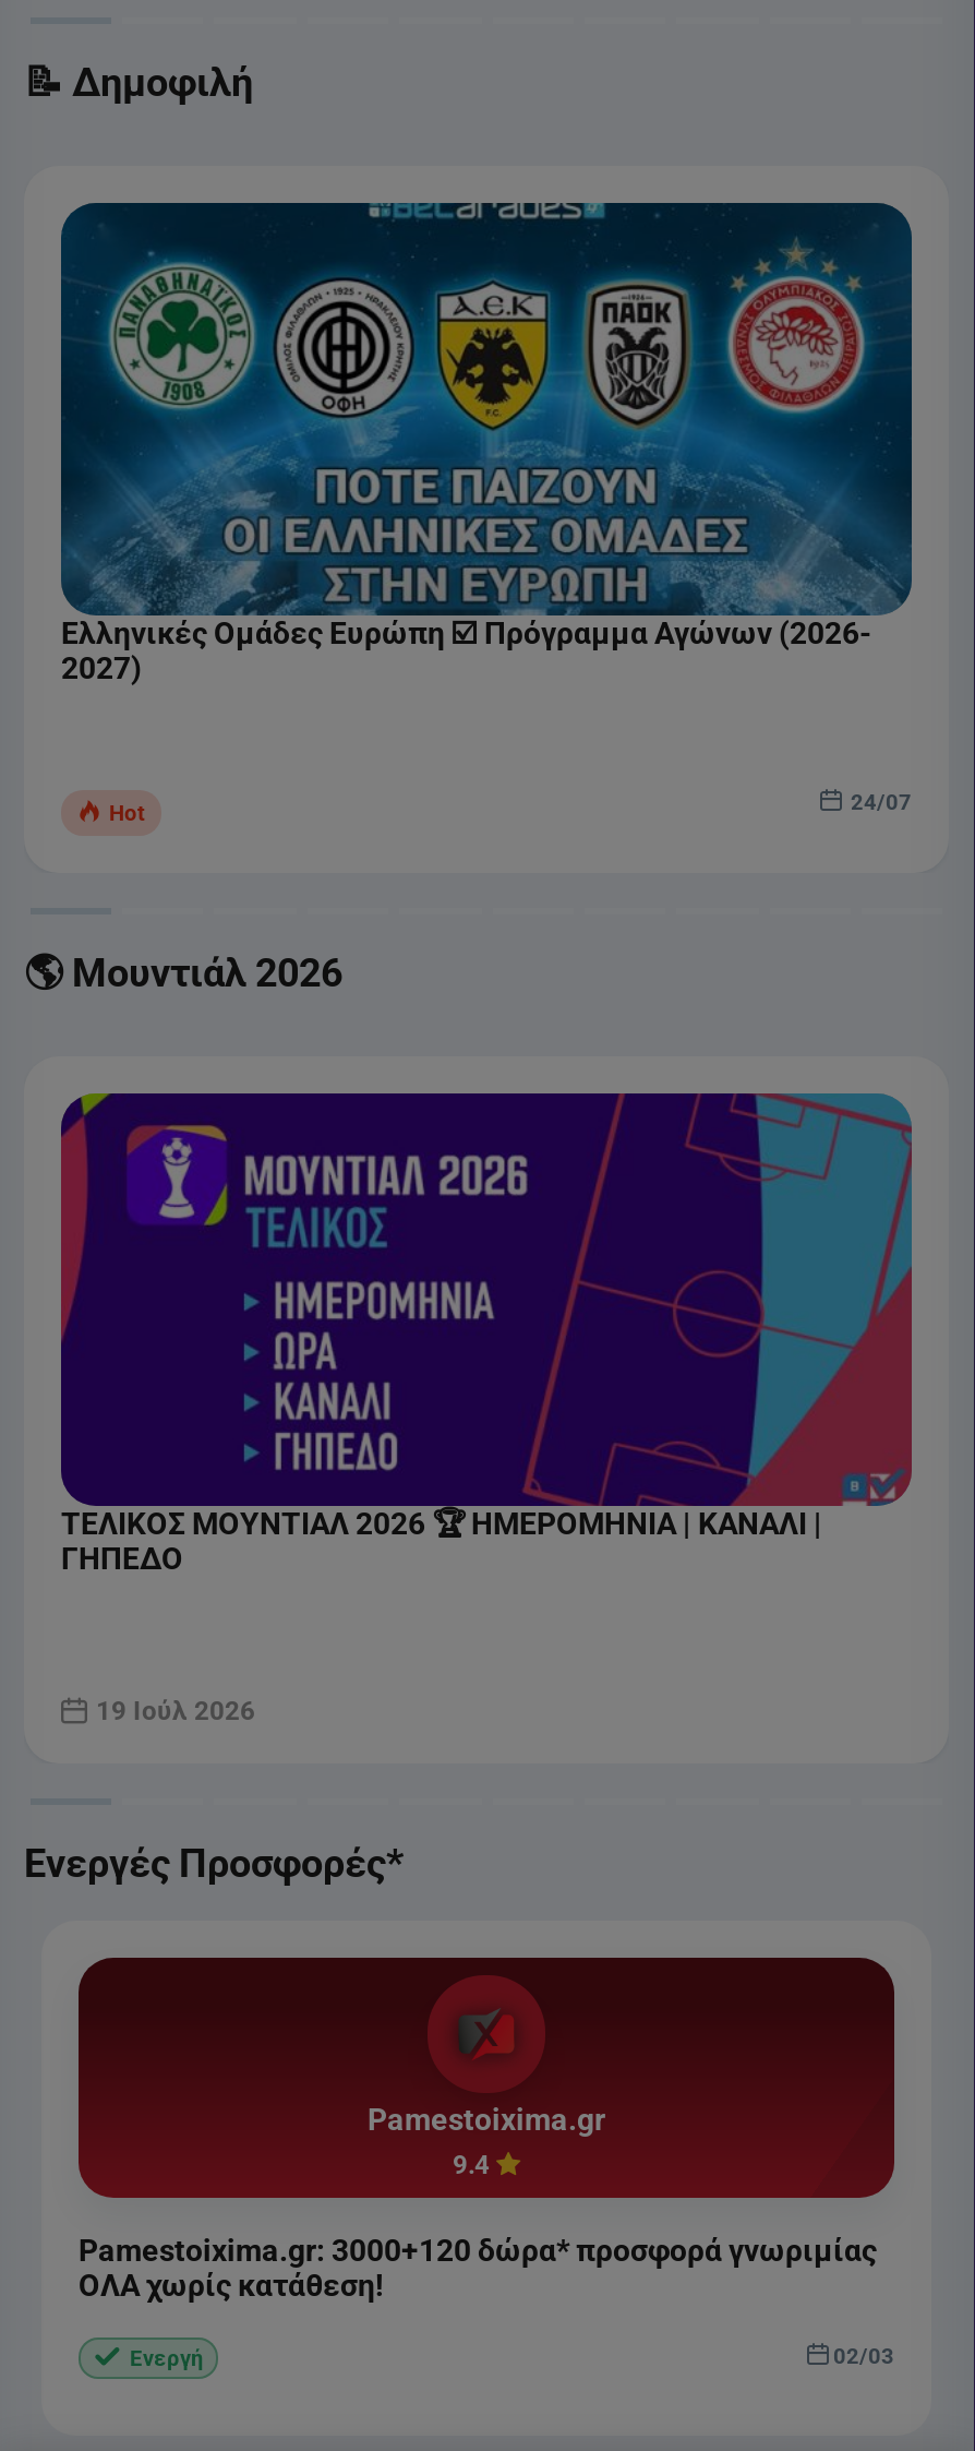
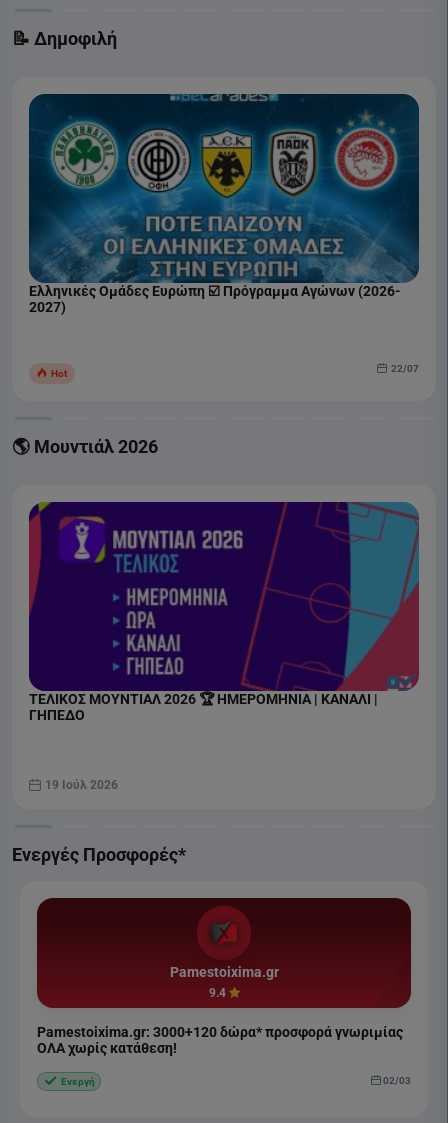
[851,790,912,814] 24/07 -> [391,363,419,374] 22/07

